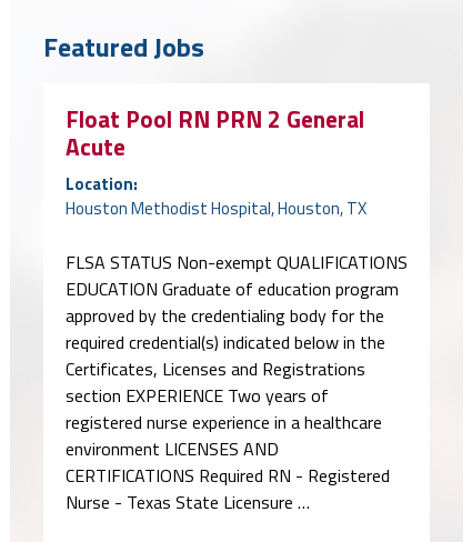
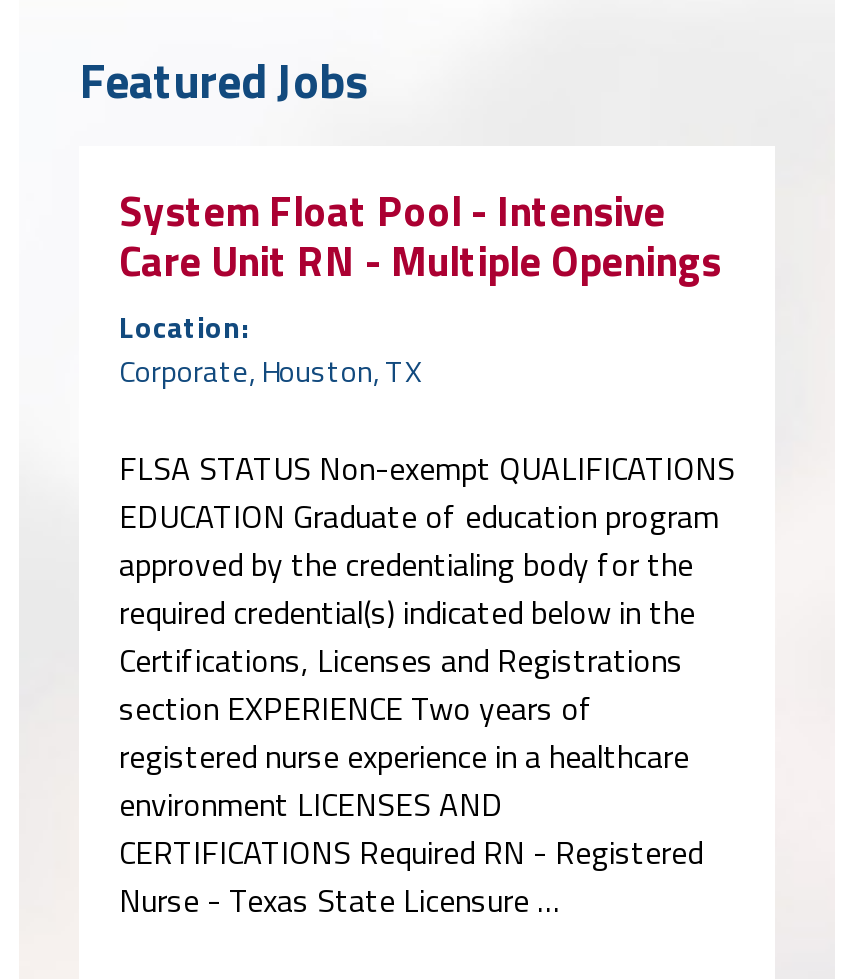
[66,101,364,164] Float Pool RN PRN 2 General | Acute -> [119,178,721,292] System Float Pool - Intensive | Care Unit RN - Multiple Openings
[66,195,366,221] Houston Methodist Hospital, Houston, TX -> [119,348,421,394] Corporate, Houston, TX
[66,355,365,382] Certificates, Licenses and Registrations -> [119,636,683,684] Certifications, Licenses and Registrations

